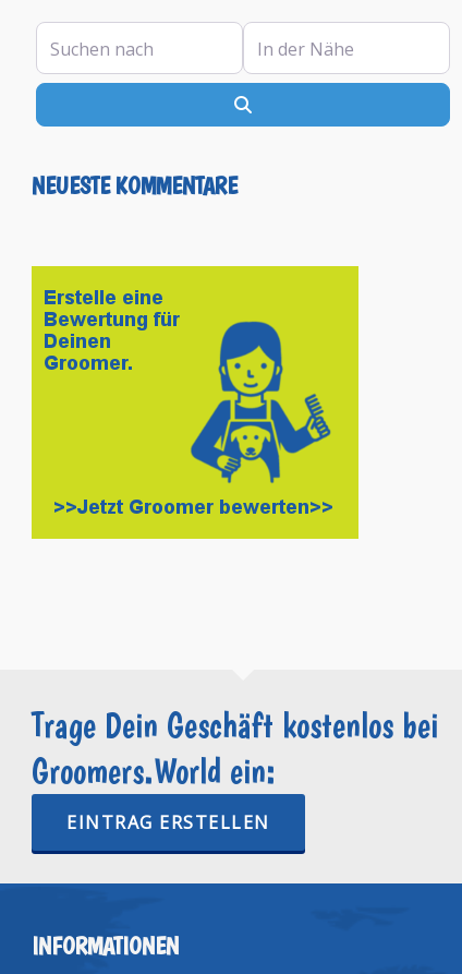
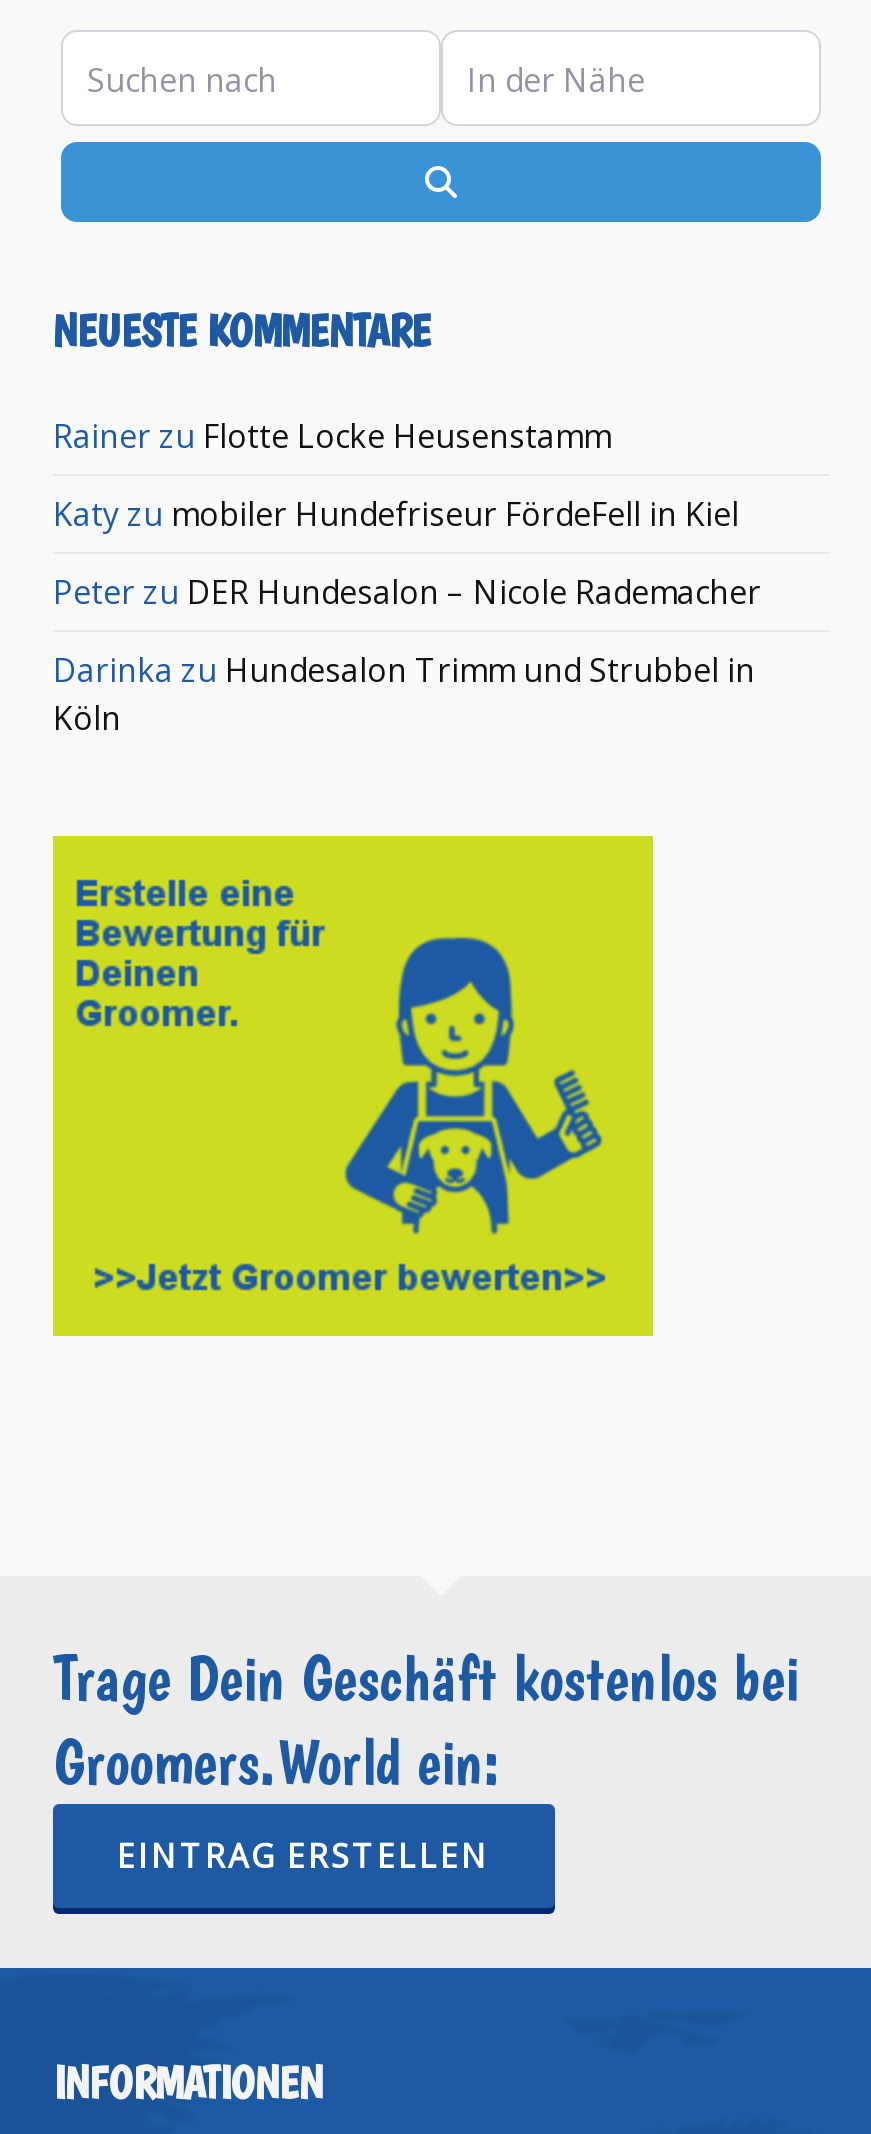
none -> [53,415,761,741] Rainer zu Flotte Locke Heusenstamm | Katy zu mobiler Hundefriseur FördeFell in Kiel | Peter zu DER Hundesalon – Nicole Rademacher | Darinka zu Hundesalon Trimm und Strubbel in | Köln

